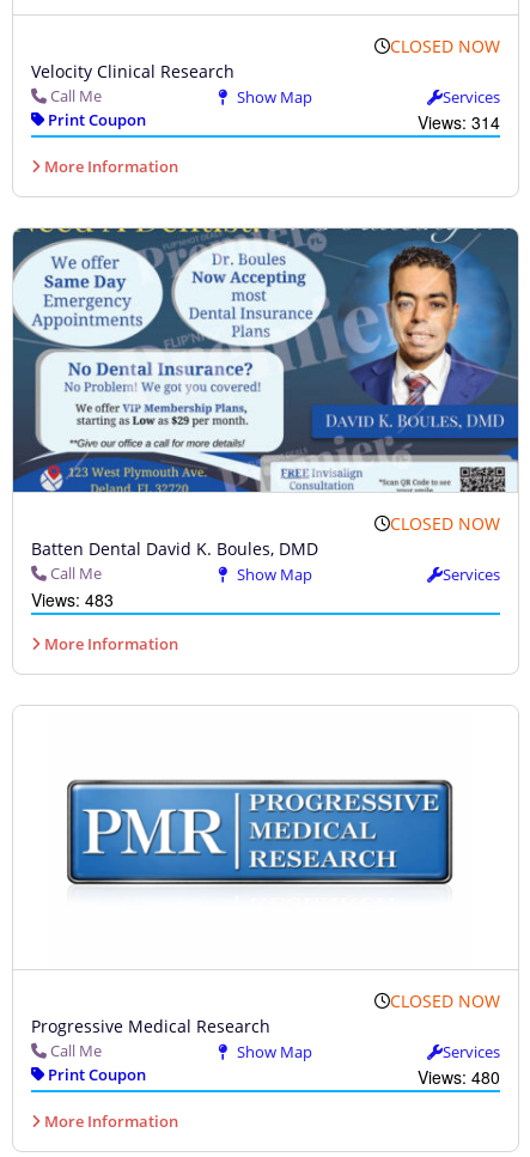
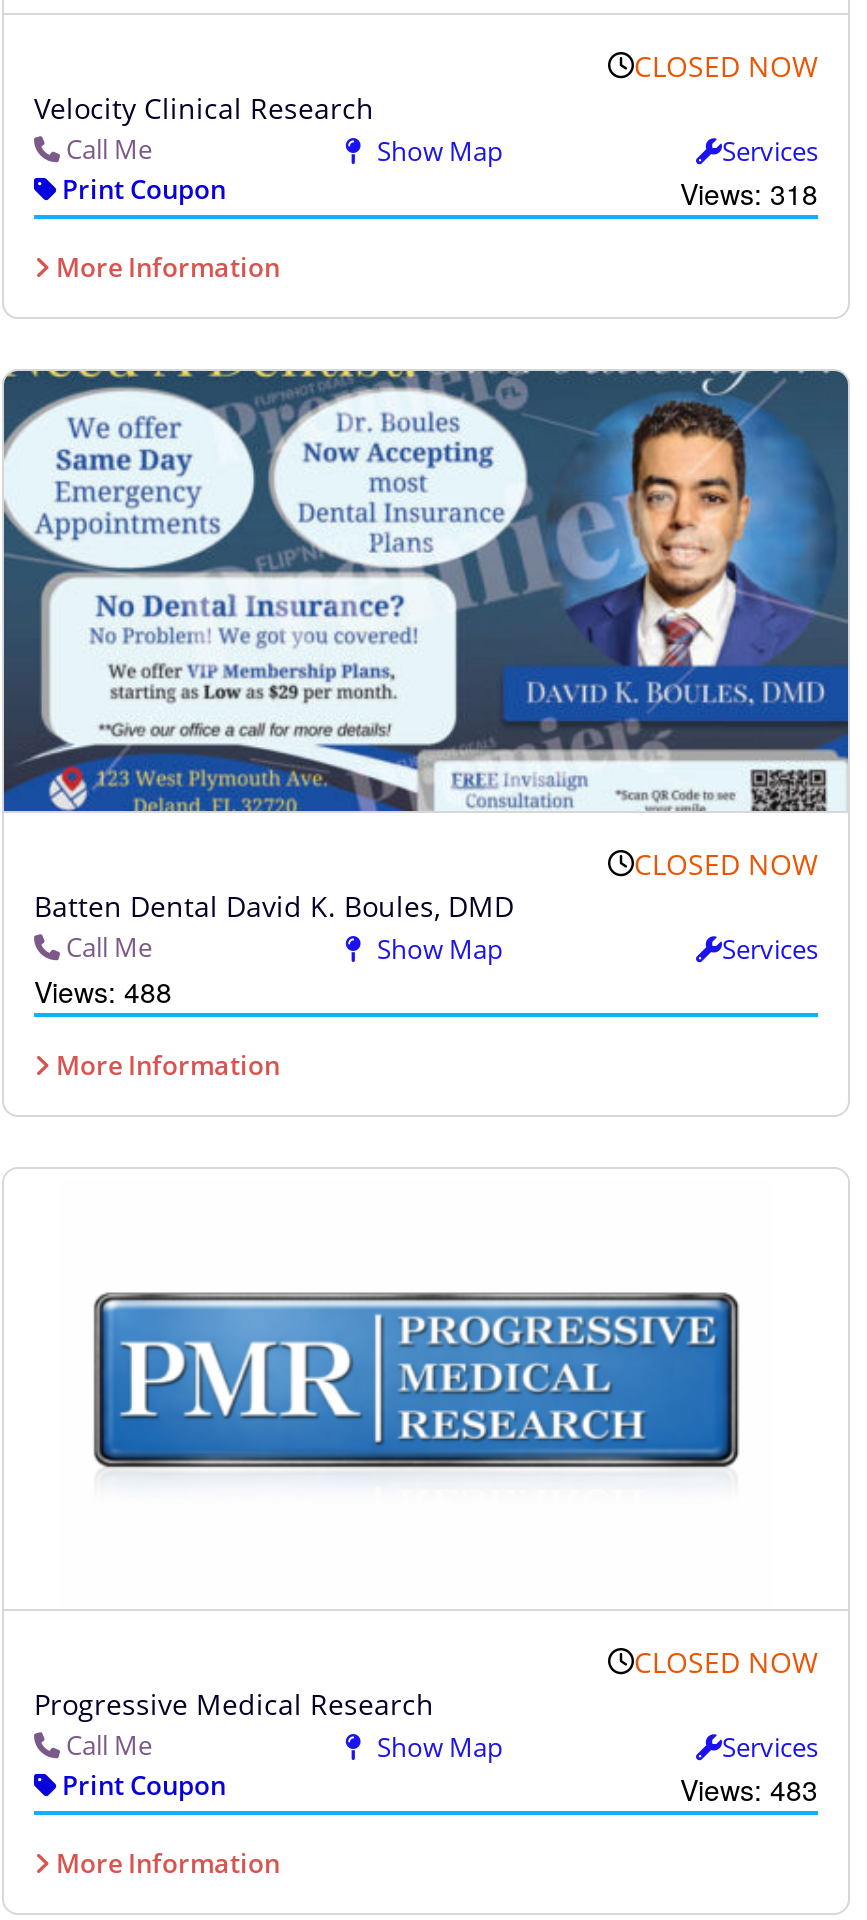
[418,110,500,134] Views: 314 -> [680,172,818,212] Views: 318
[31,587,114,611] Views: 483 -> [34,970,172,1010] Views: 488
[418,1065,500,1088] Views: 480 -> [680,1768,818,1808] Views: 483

